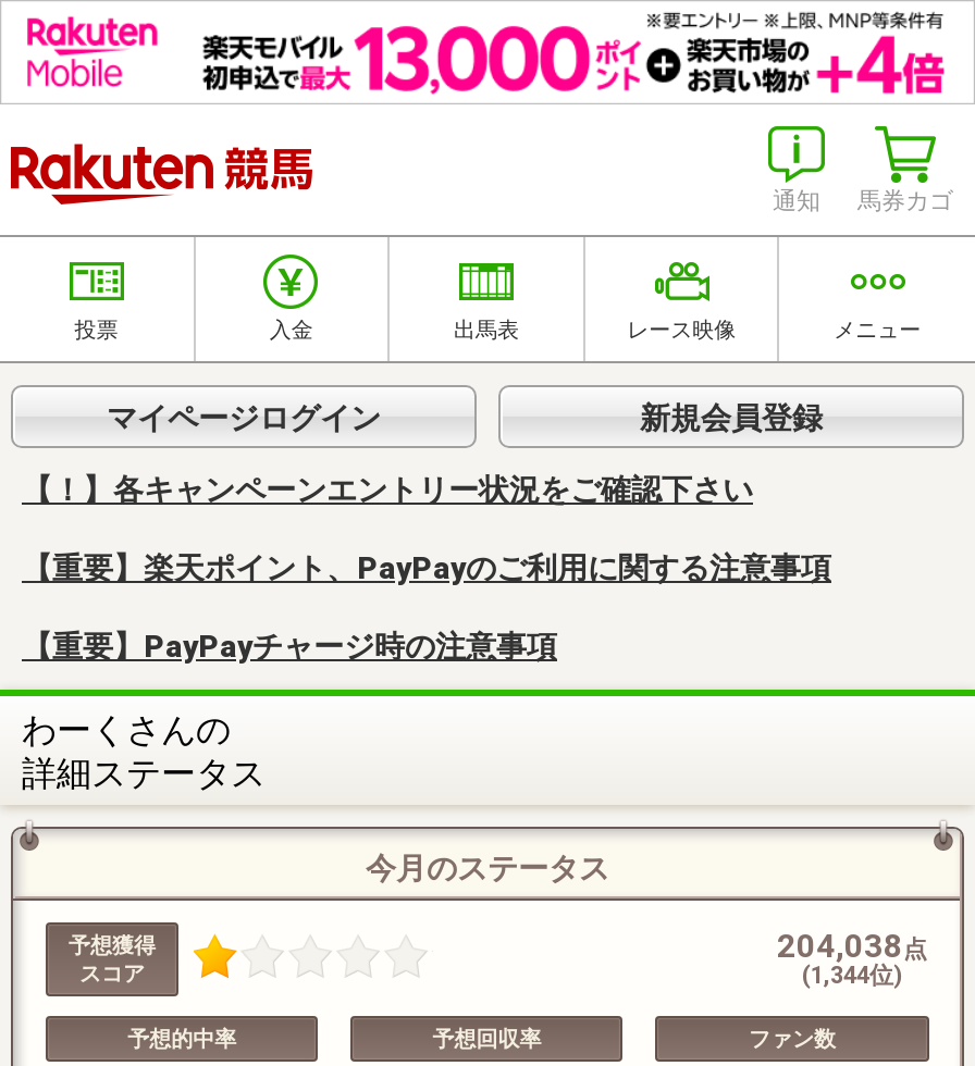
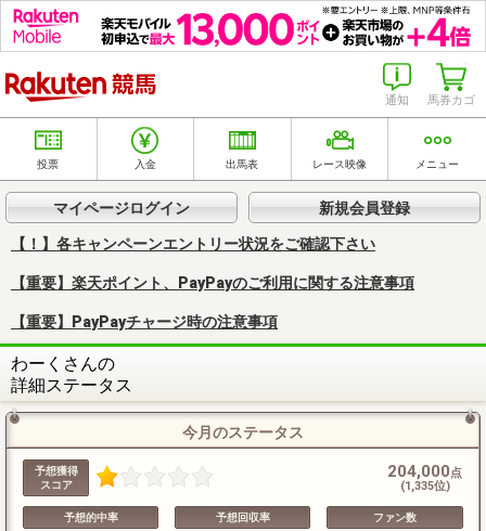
[777,926,927,965] 204,038点 -> [387,461,462,481] 204,000点
[802,961,902,989] (1,344位) -> [400,479,450,493] (1,335位)

